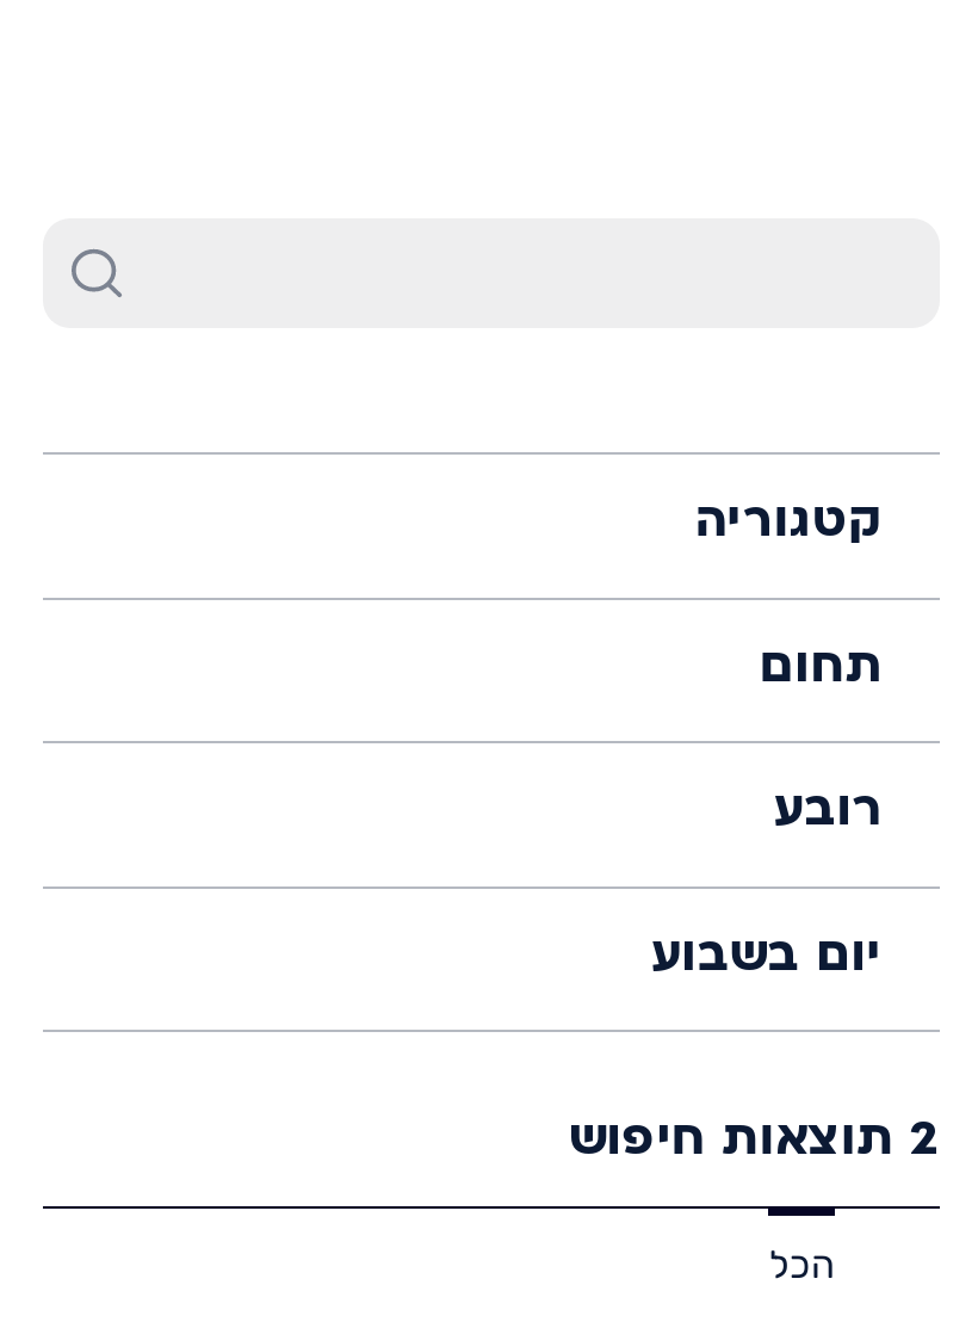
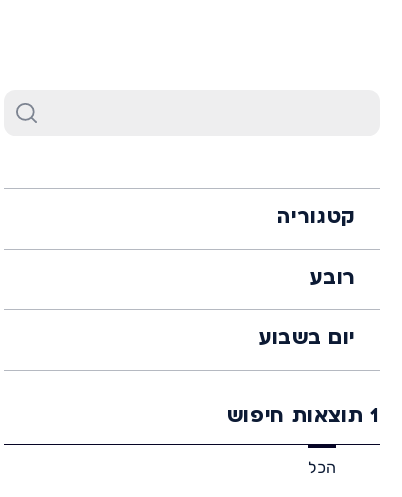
[759,645,883,693] תחום -> none
[569,1119,940,1167] 2 תוצאות חיפוש -> [227,407,380,427] 1 תוצאות חיפוש

